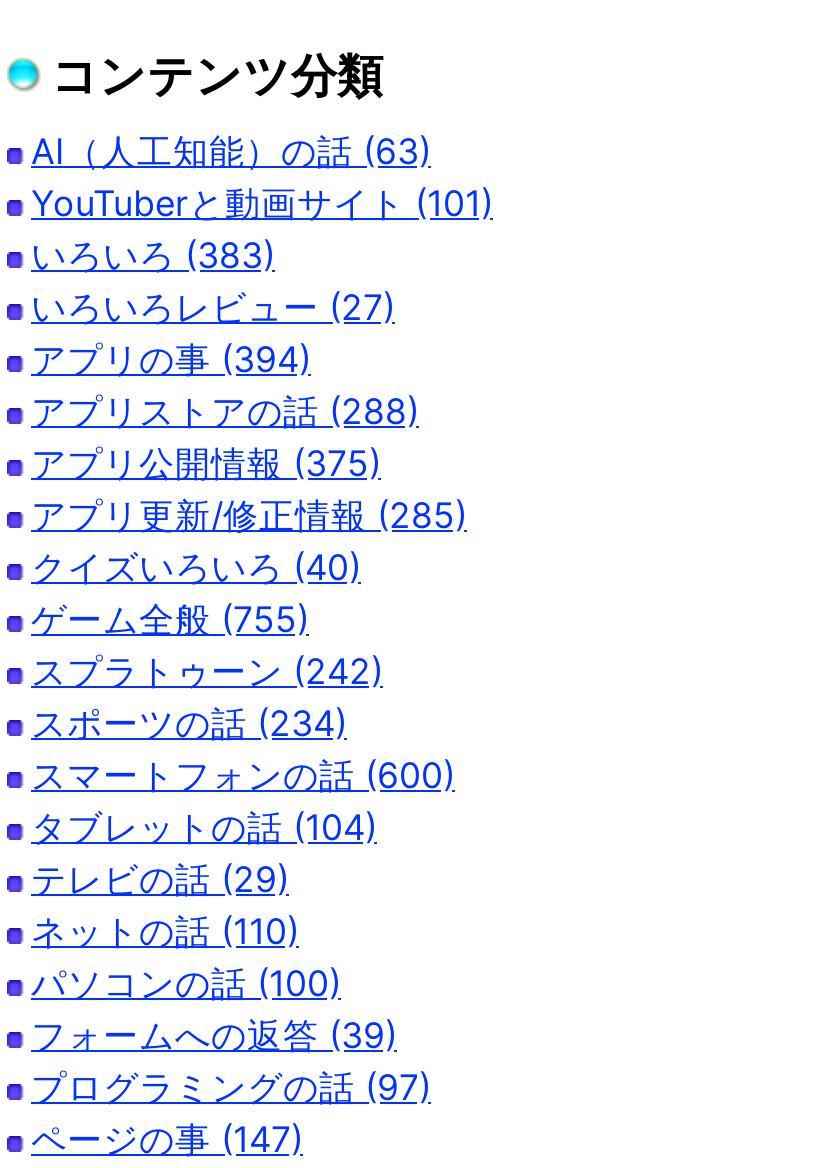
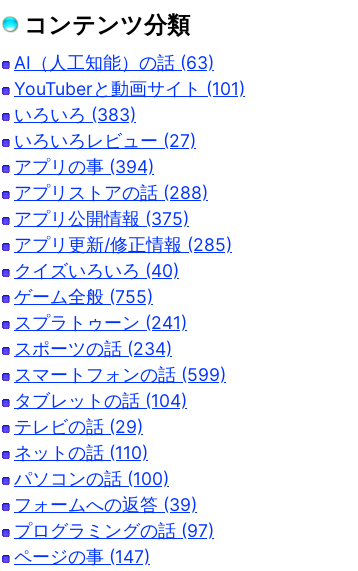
[31,650,383,692] スプラトゥーン (242) -> [14,312,187,333] スプラトゥーン (241)
[31,754,455,796] スマートフォンの話 (600) -> [14,364,226,385] スマートフォンの話 (599)

